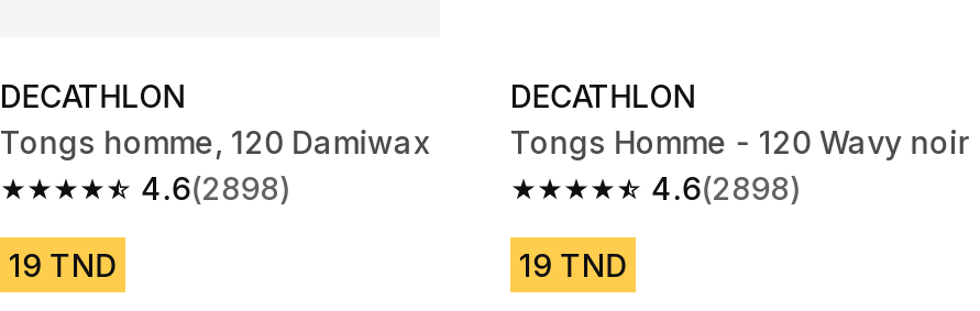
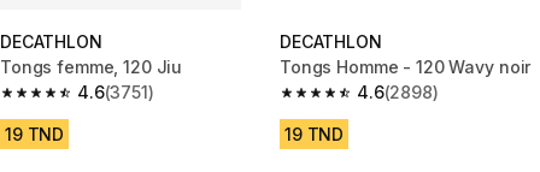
[0,123,428,160] Tongs homme, 120 Damiwax -> [0,57,182,77] Tongs femme, 120 Jiu
[141,169,290,207] 4.6 (2898) -> [77,82,154,102] 4.6 (3751)

